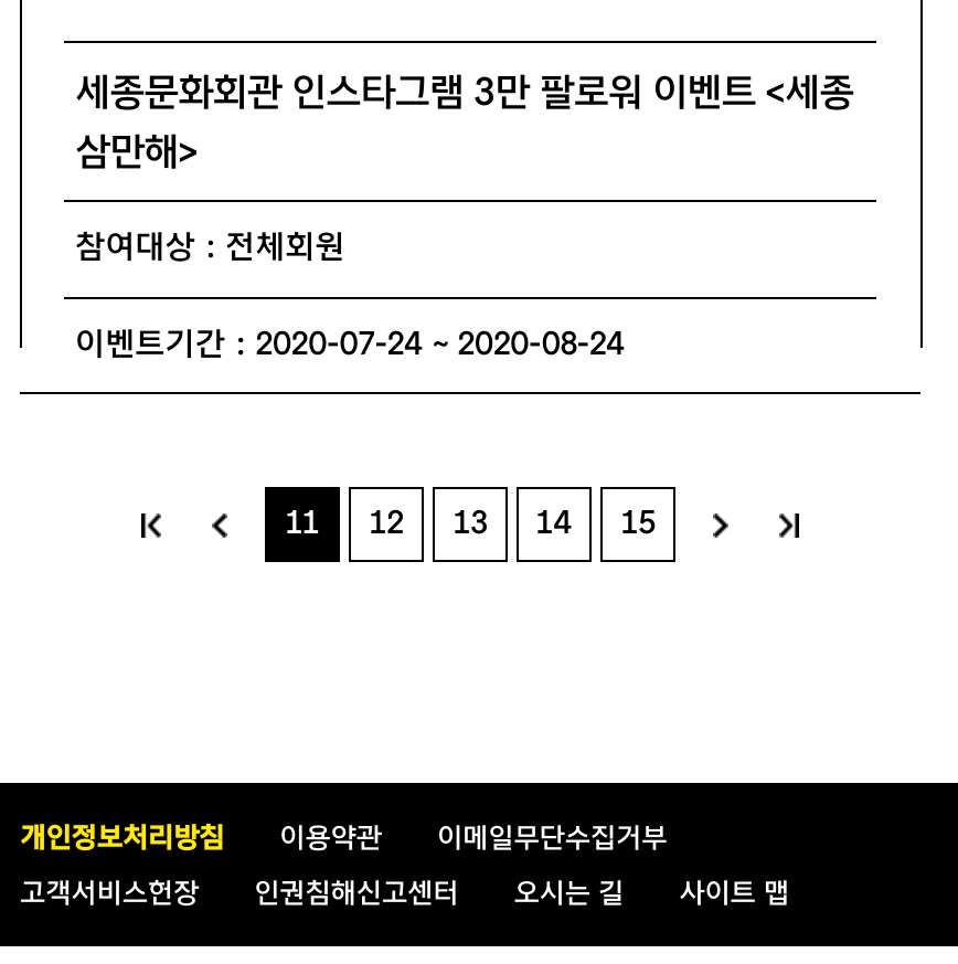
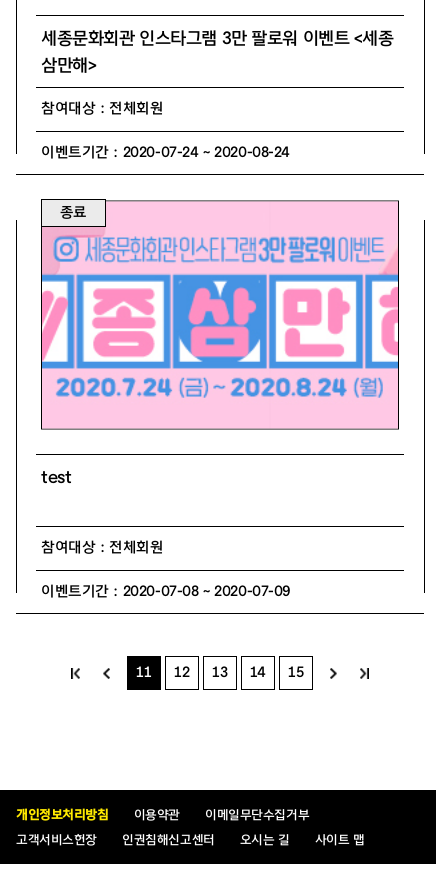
none -> [40,198,400,431] [image] | 종료
none -> [41,467,291,599] test | 참여대상 : 전체회원 | 이벤트기간 : 2020-07-08 ~ 2020-07-09

